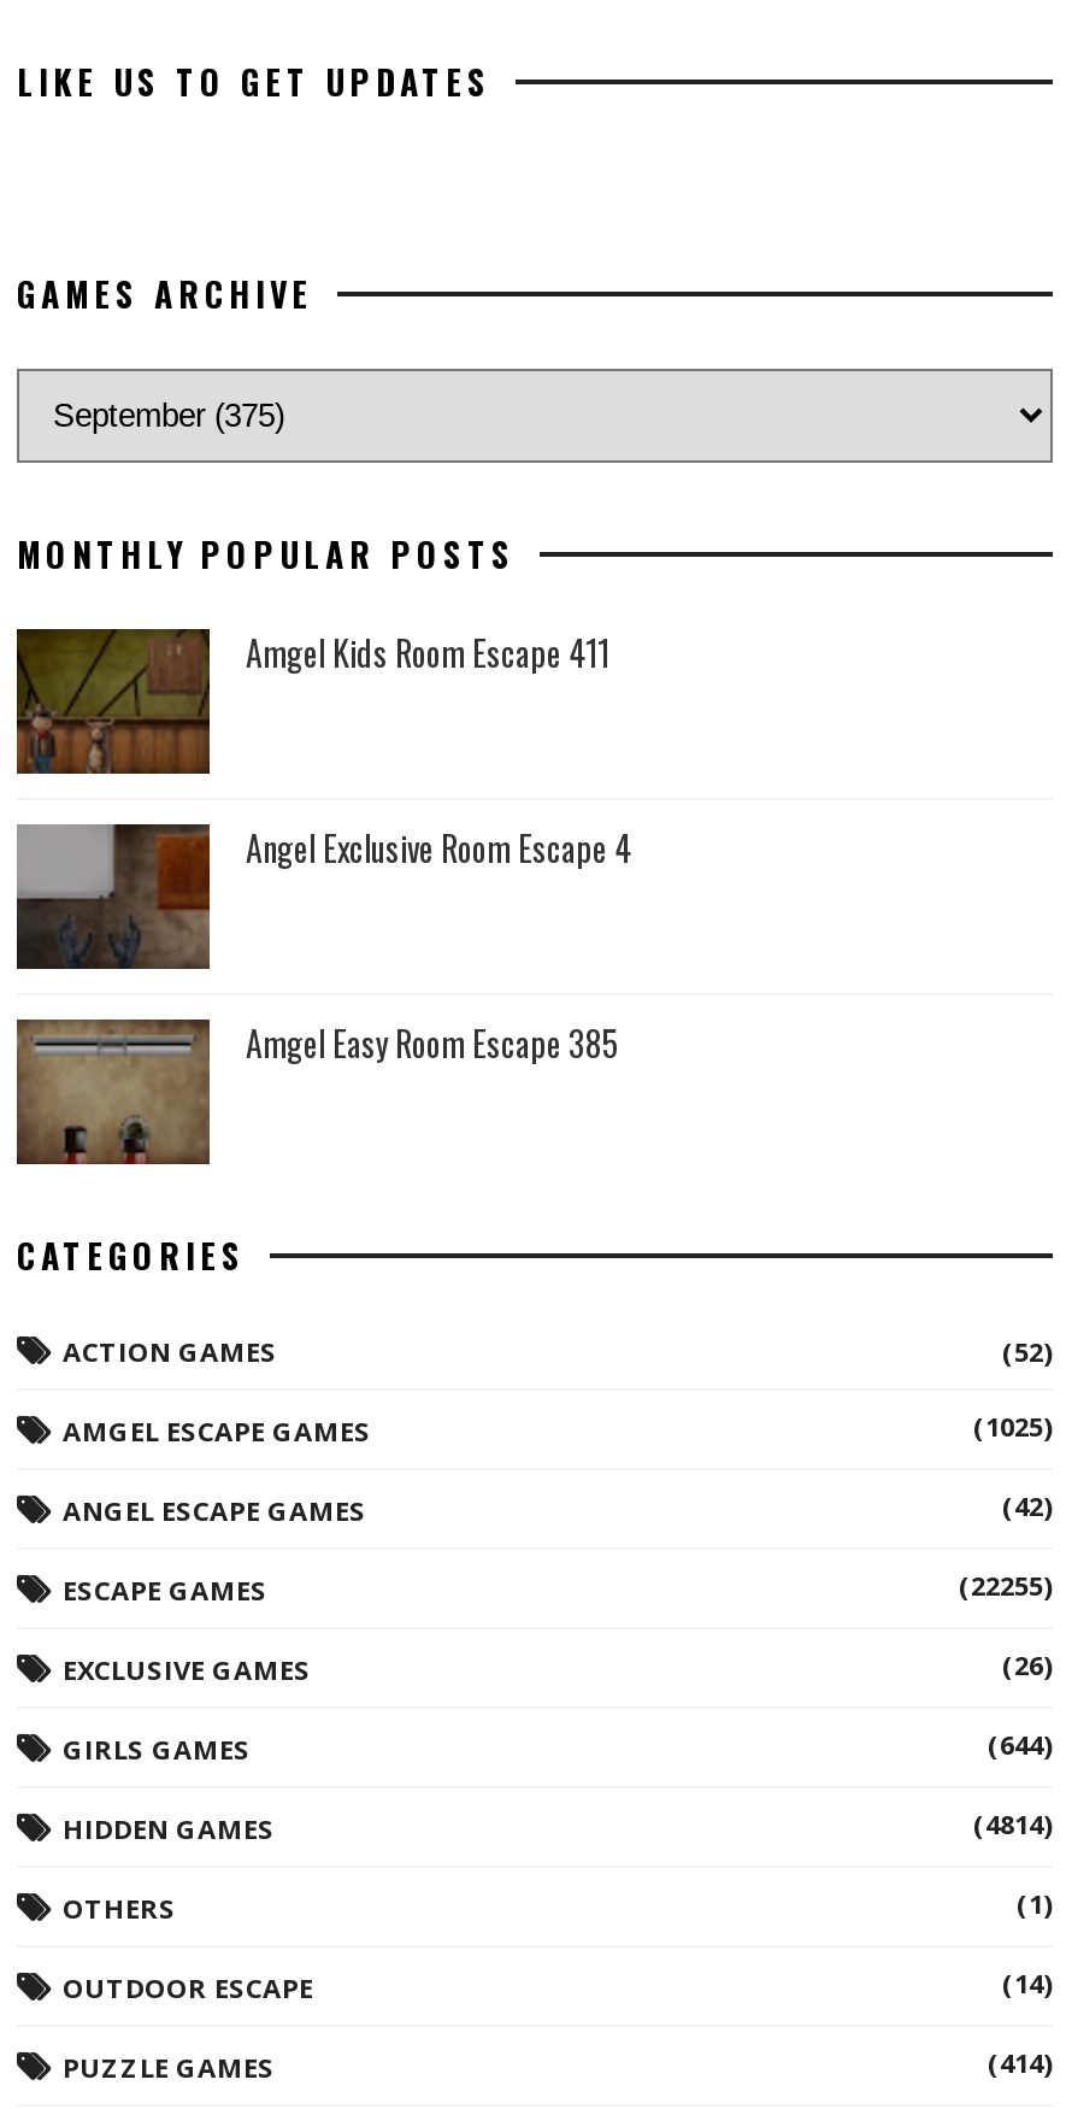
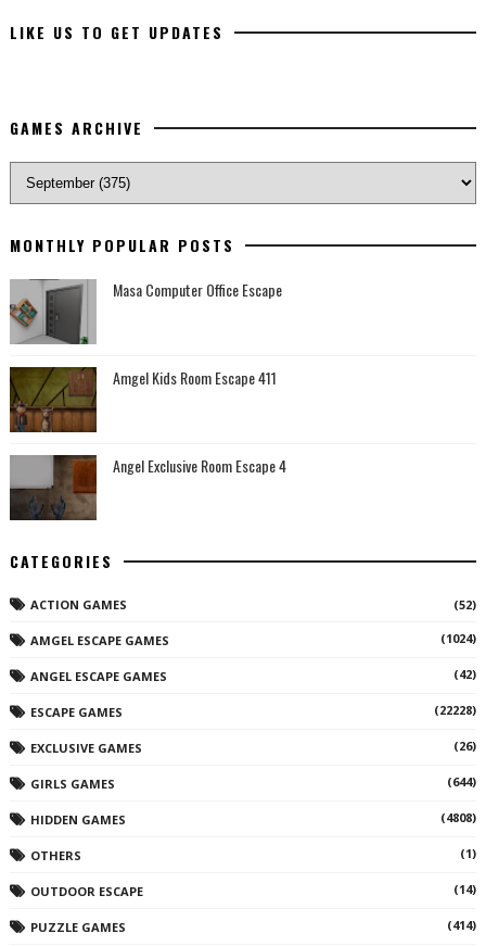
none -> [9,278,282,345] [image] | Masa Computer Office Escape
moved [14,628,631,873] -> [9,366,286,477]: [image] | Amgel Kids Room Escape 411 | Angel Exclusive Room Escape 4
moved [17,822,212,971] -> [10,454,98,521]: [image]
[17,1017,619,1167] [image] | Amgel Easy Room Escape 385 -> none
[973,1409,1053,1445] (1025) -> [440,630,476,647] (1024)
[959,1568,1053,1604] (22255) -> [434,702,476,718] (22228)
[973,1806,1053,1842] (4814) -> [440,810,476,826] (4808)

